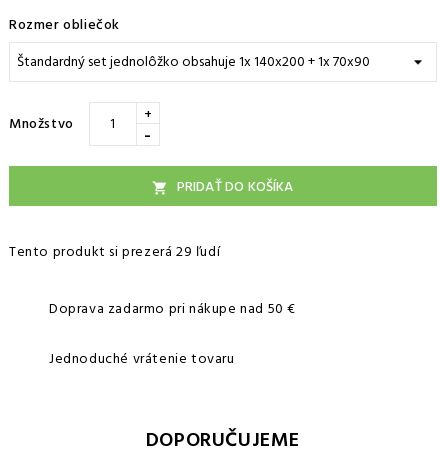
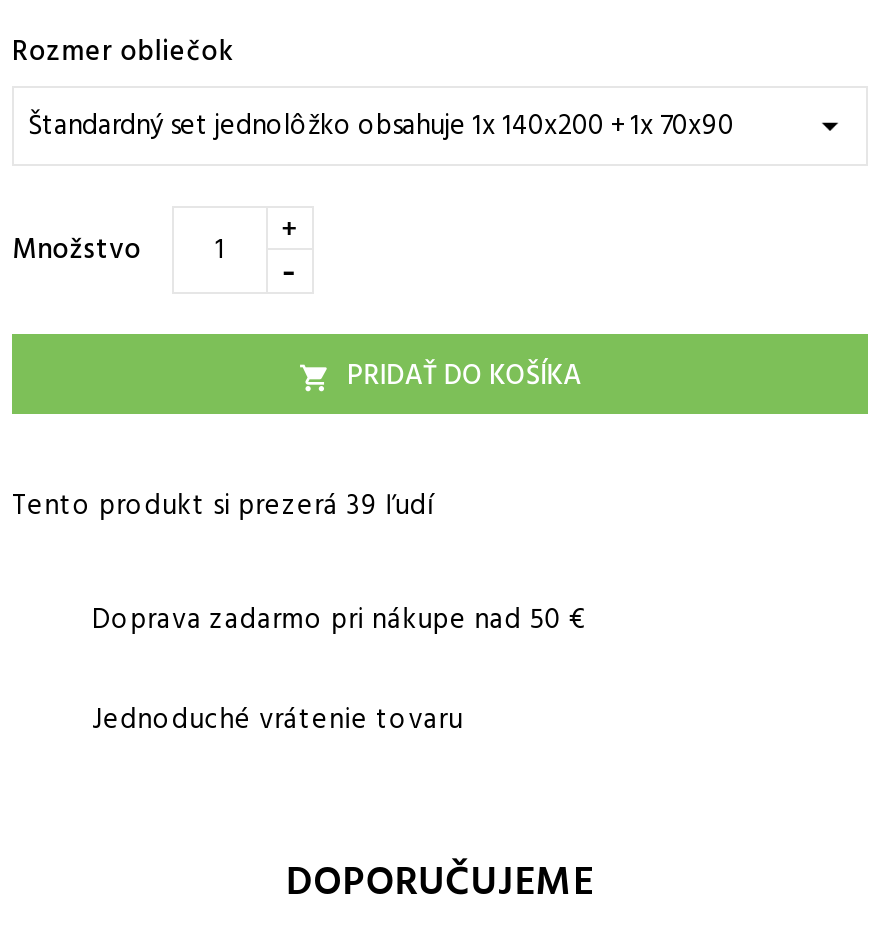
[9,242,220,262] Tento produkt si prezerá 29 ľudí -> [12,486,434,526] Tento produkt si prezerá 39 ľudí

